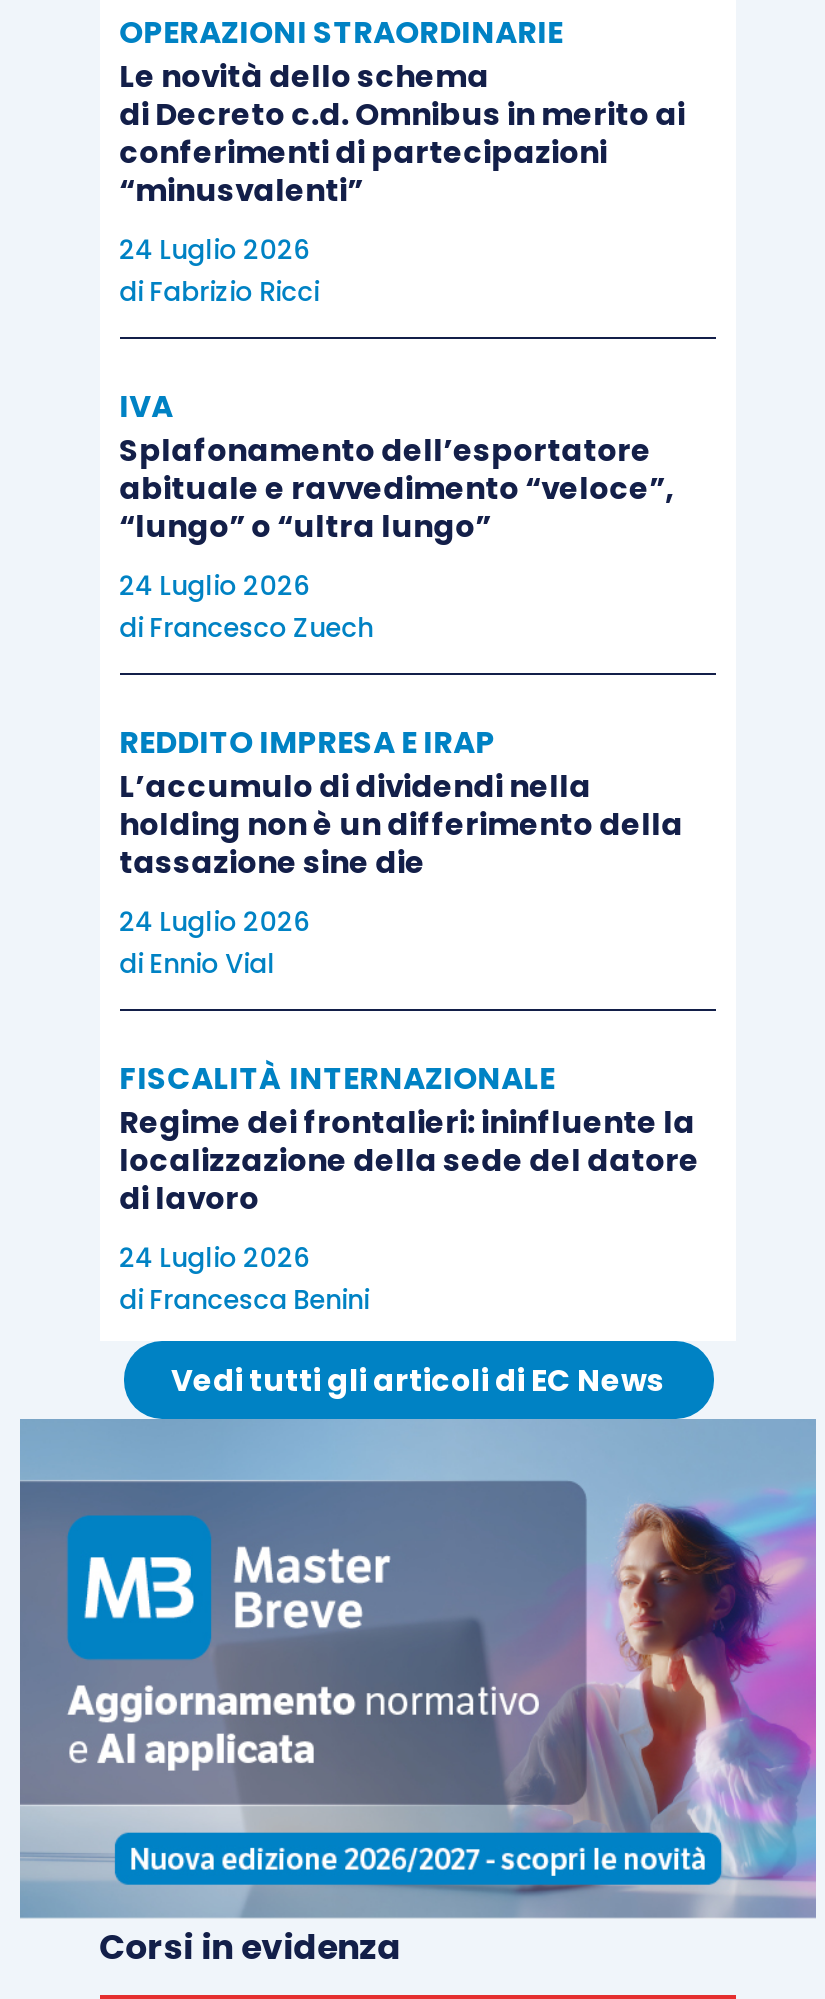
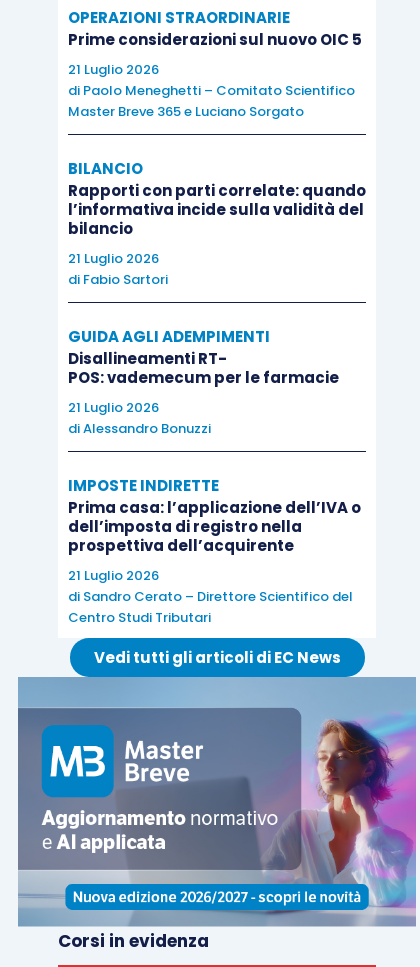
[119,55,685,211] Le novità dello schema | di Decreto c.d. Omnibus in merito ai | conferimenti di partecipazioni | “minusvalenti” -> [68,29,362,50] Prime considerazioni sul nuovo OIC 5
[119,231,319,311] 24 Luglio 2026 | di Fabrizio Ricci -> [68,60,355,121] 21 Luglio 2026 | di Paolo Meneghetti – Comitato Scientifico | Master Breve 365e Luciano Sorgato
[119,385,673,547] IVA | Splafonamento dell’esportatore | abituale e ravvedimento “veloce”, | “lungo” o “ultra lungo” -> [68,158,366,239] BILANCIO | Rapporti con parti correlate: quando | l’informativa incide sulla validità del | bilancio
[119,567,373,647] 24 Luglio 2026 | di Francesco Zuech -> [68,249,168,289] 21 Luglio 2026 | di Fabio Sartori
[119,721,683,883] REDDITO IMPRESA E IRAP | L’accumulo di dividendi nella | holding non è un differimento della | tassazione sine die -> [68,326,339,388] GUIDA AGLI ADEMPIMENTI | Disallineamenti RT- | POS: vademecum per le farmacie
[119,903,309,983] 24 Luglio 2026 | di Ennio Vial -> [68,398,211,438] 21 Luglio 2026 | di Alessandro Bonuzzi
[119,1057,699,1219] FISCALITÀ INTERNAZIONALE | Regime dei frontalieri: ininfluente la | localizzazione della sede del datore | di lavoro -> [68,475,361,556] IMPOSTE INDIRETTE | Prima casa: l’applicazione dell’IVA o | dell’imposta di registro nella | prospettiva dell’acquirente
[119,1239,369,1319] 24 Luglio 2026 | di Francesca Benini -> [68,566,353,627] 21 Luglio 2026 | di Sandro Cerato – Direttore Scientifico del | Centro Studi Tributari

